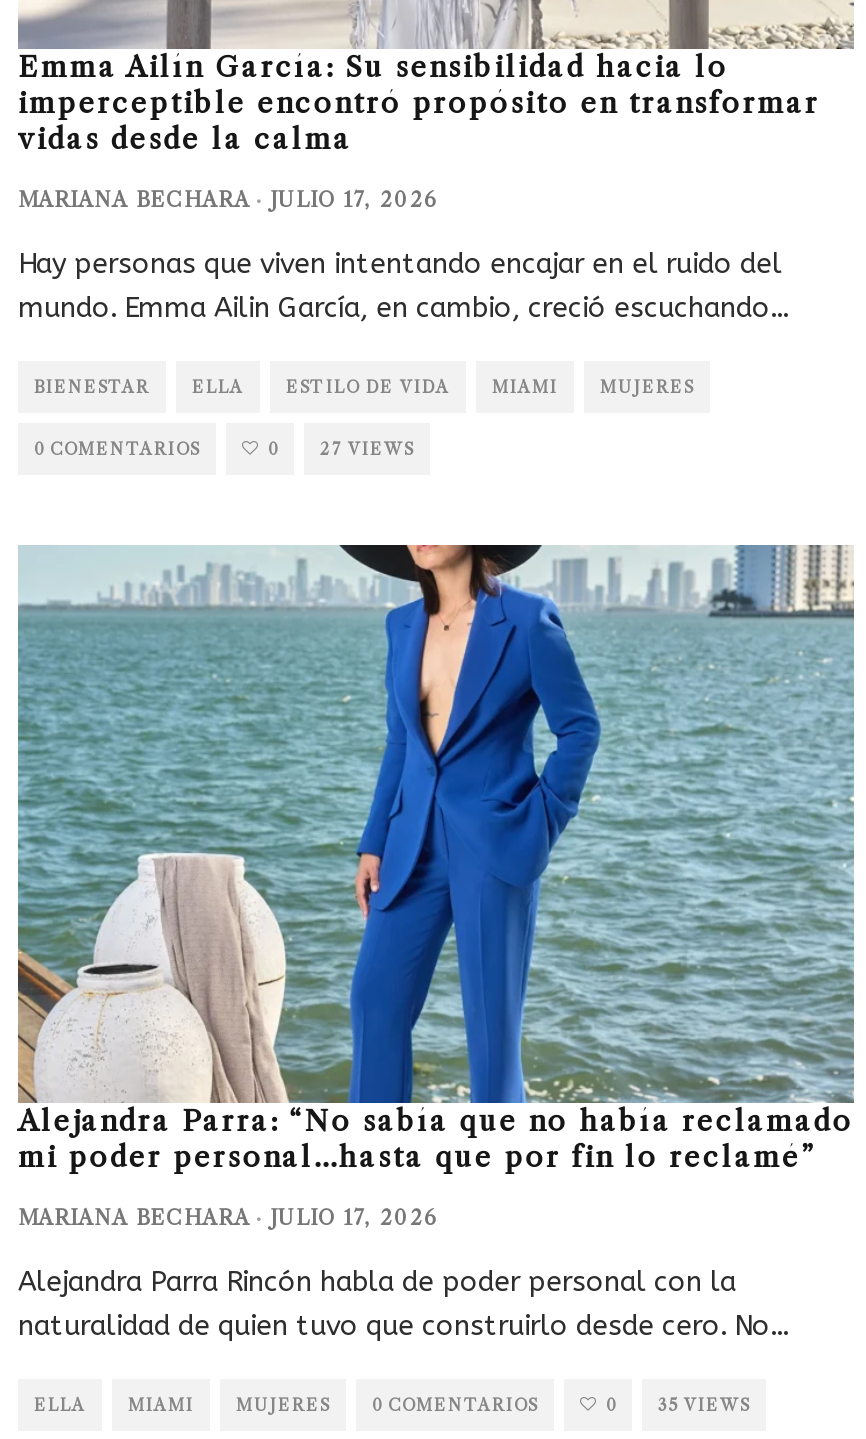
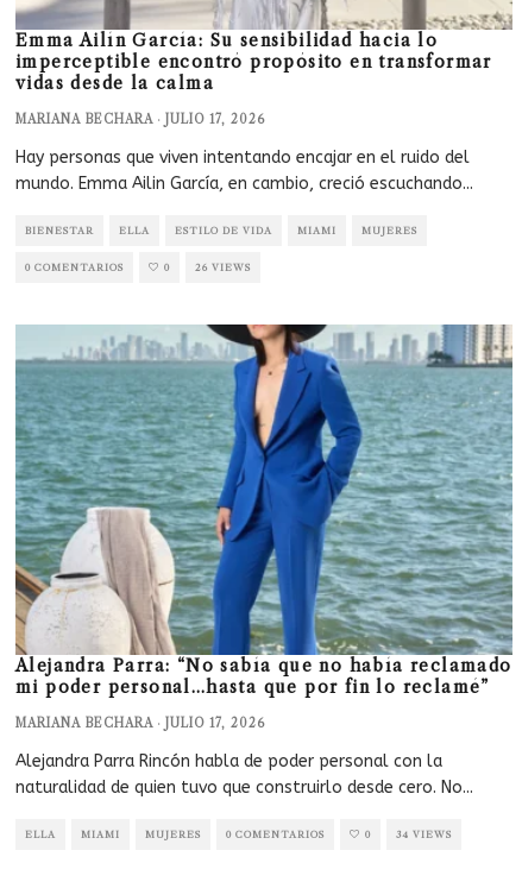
[320,439,414,459] 27 VIEWS -> [195,261,251,273] 26 VIEWS
[658,1395,750,1415] 35 VIEWS -> [396,829,452,841] 34 VIEWS

